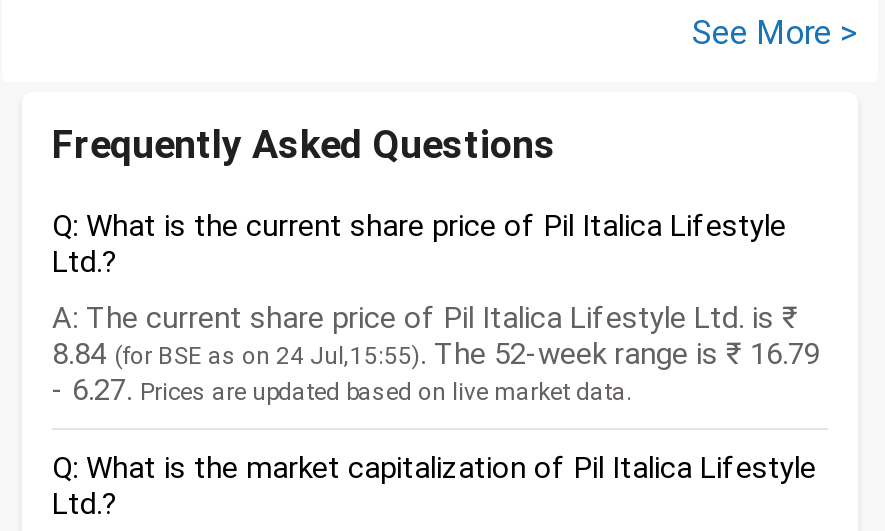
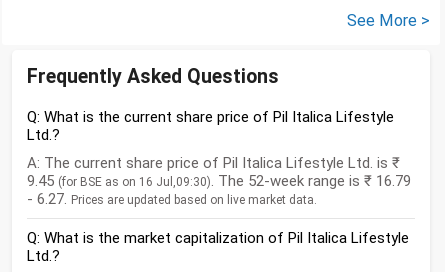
[52,336,820,372] 8.84 (for BSE as on 24 Jul,15:55). The 52-week range is ₹ 16.79 -> [27,172,411,190] 9.45 (for BSE as on 16 Jul,09:30). The 52-week range is ₹ 16.79

